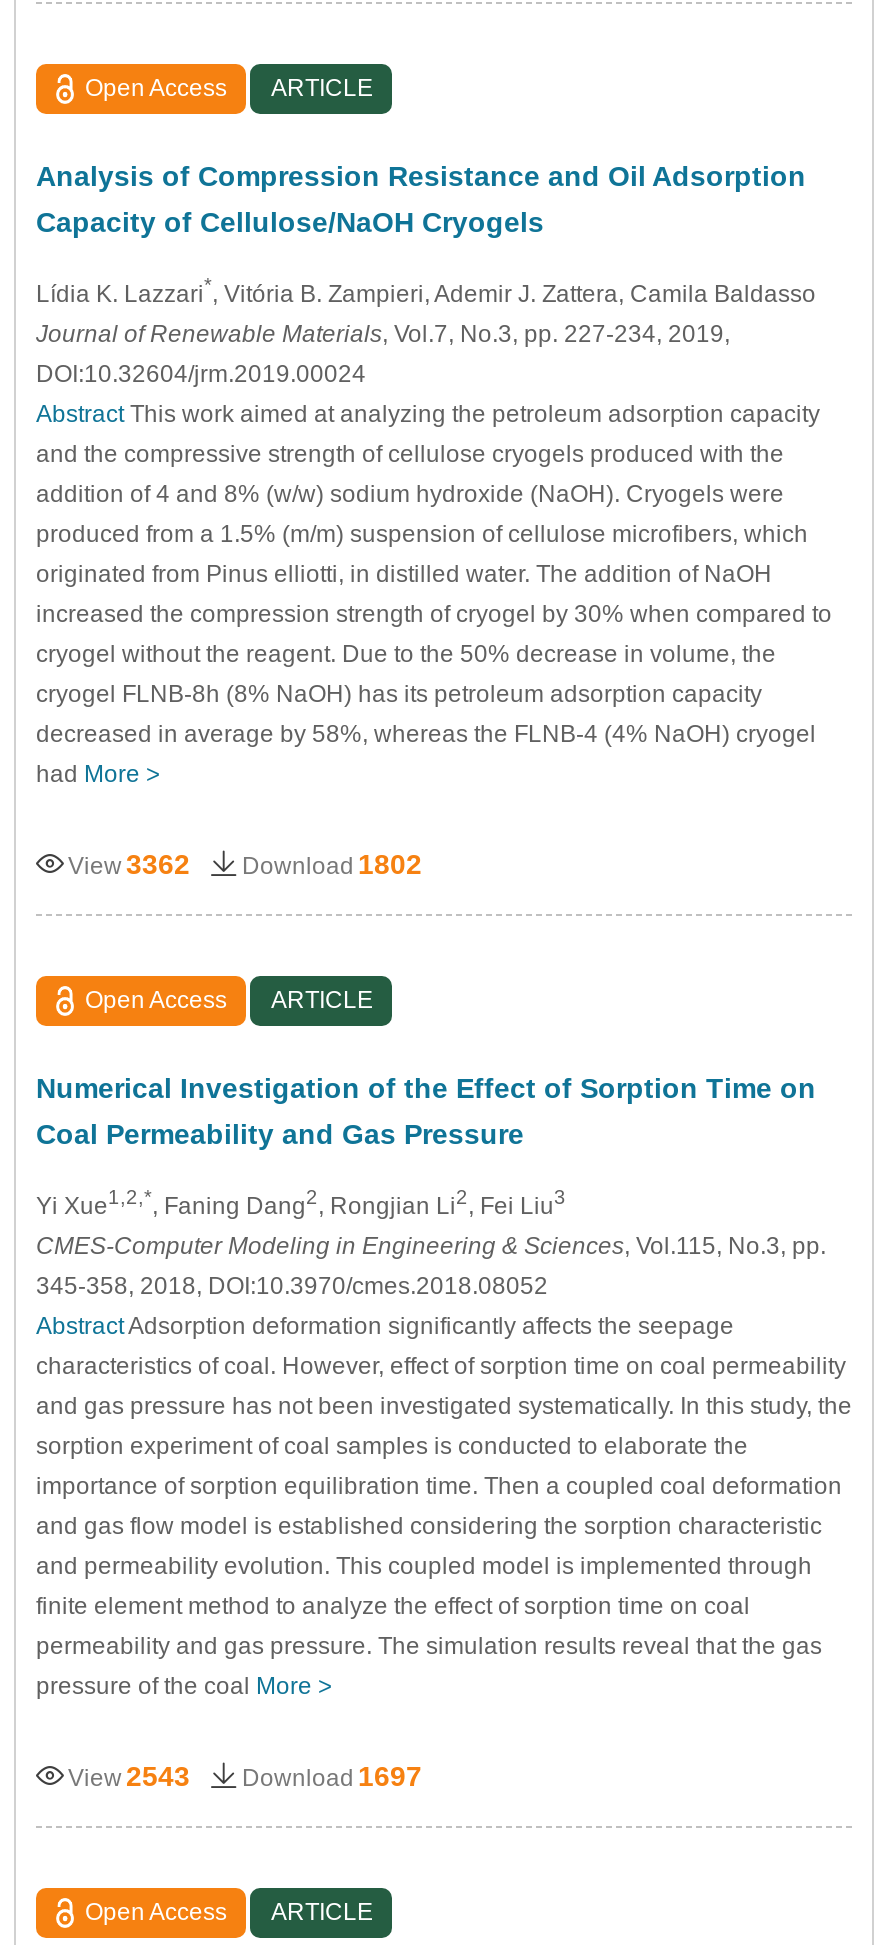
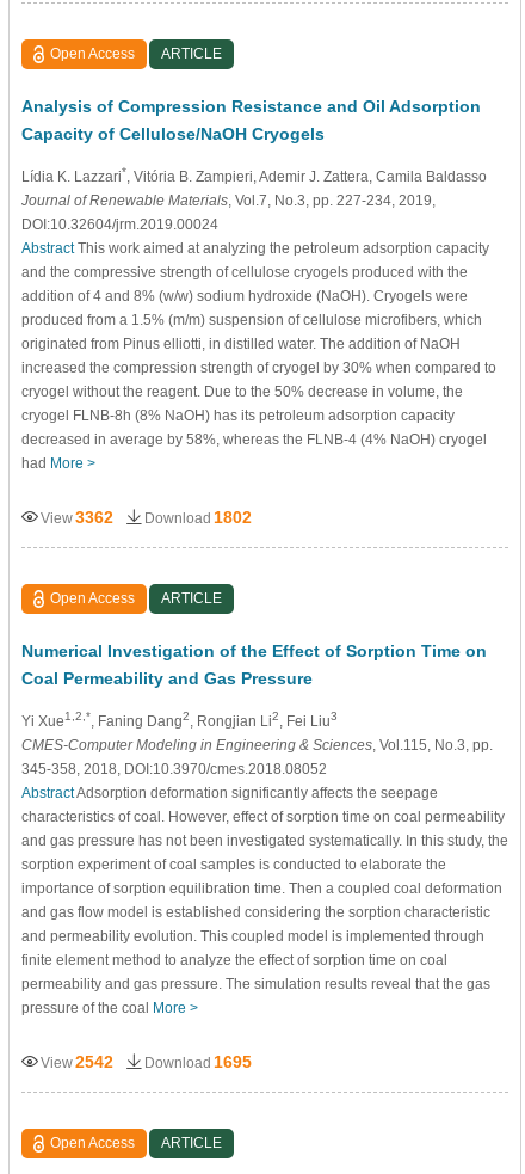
[68,1759,190,1791] View 2543 -> [41,1052,113,1071] View 2542
[242,1759,422,1791] Download 1697 -> [144,1052,252,1071] Download 1695

